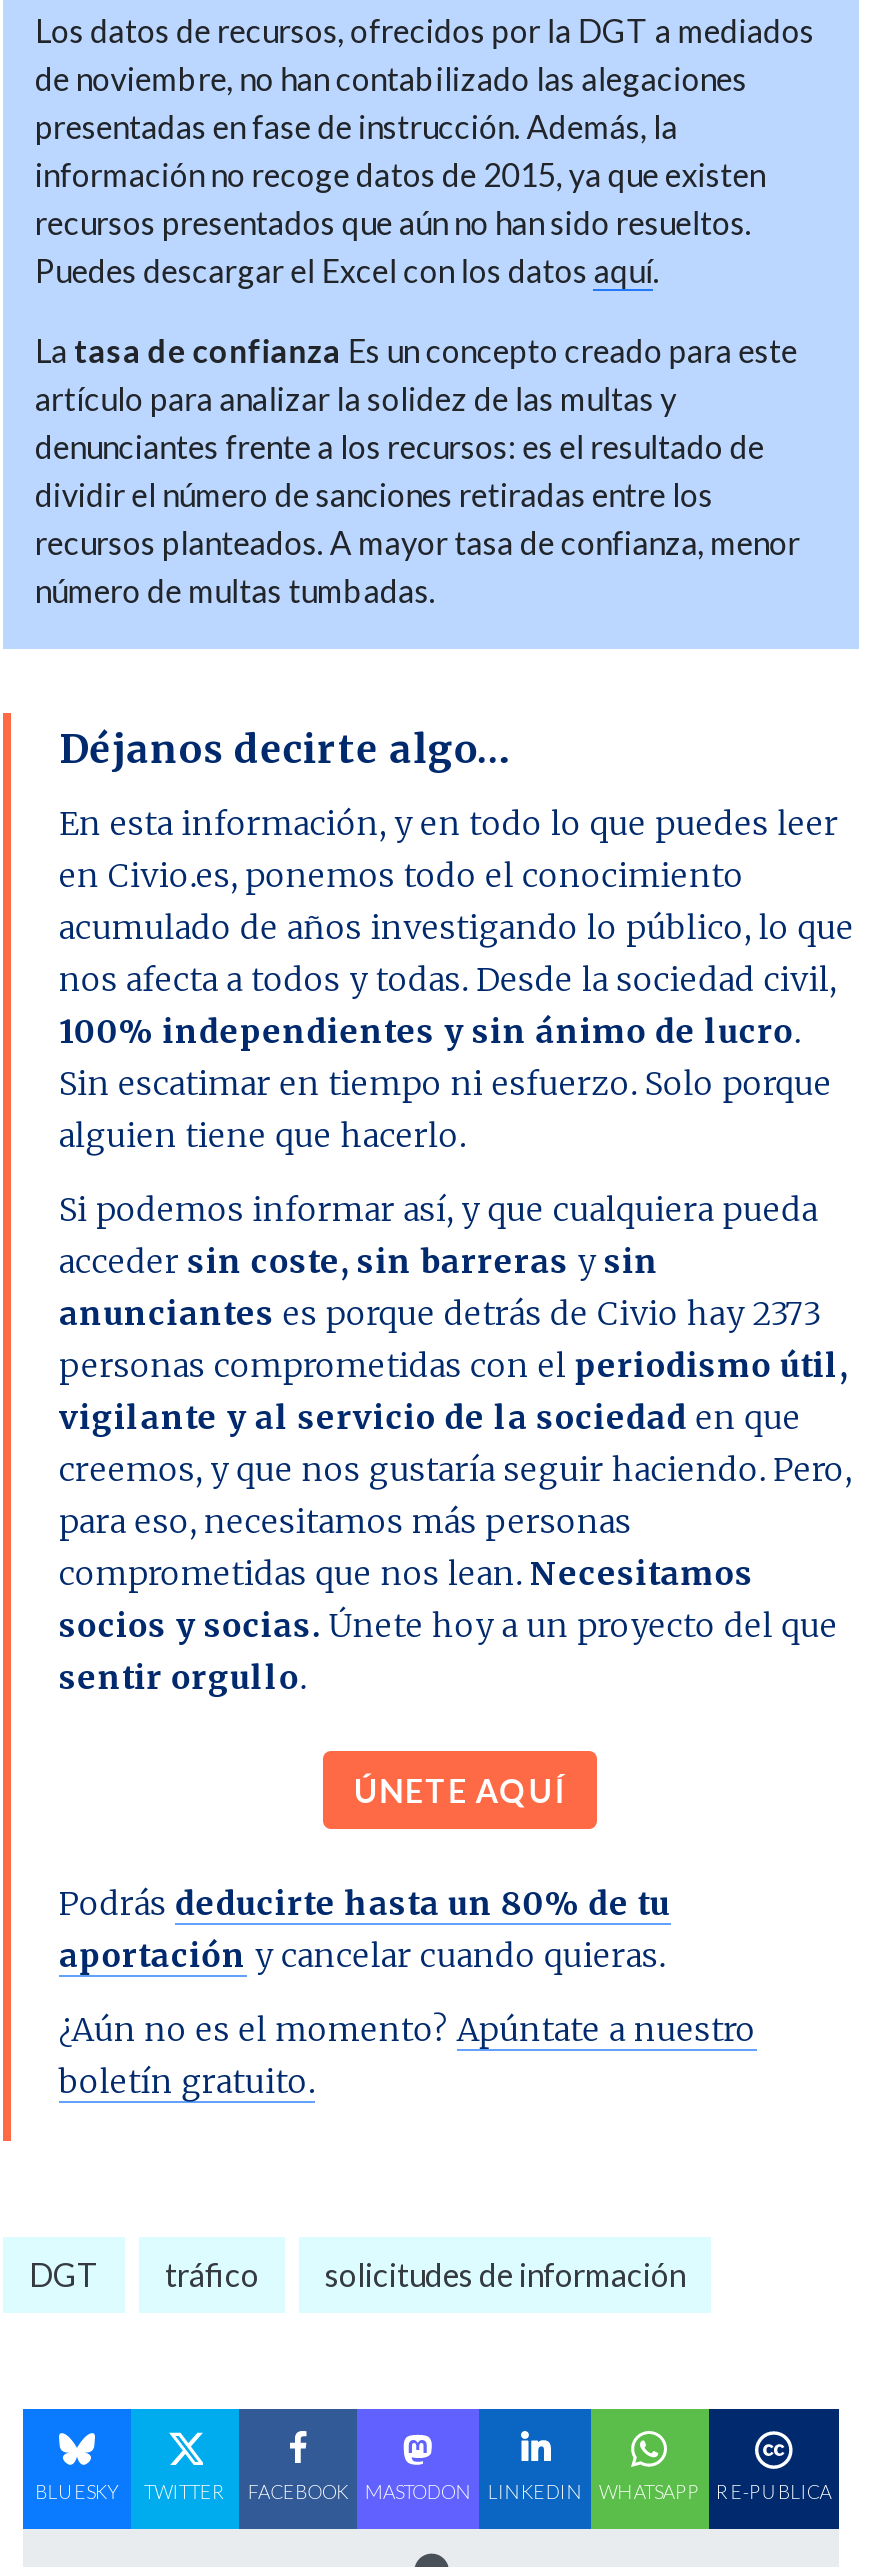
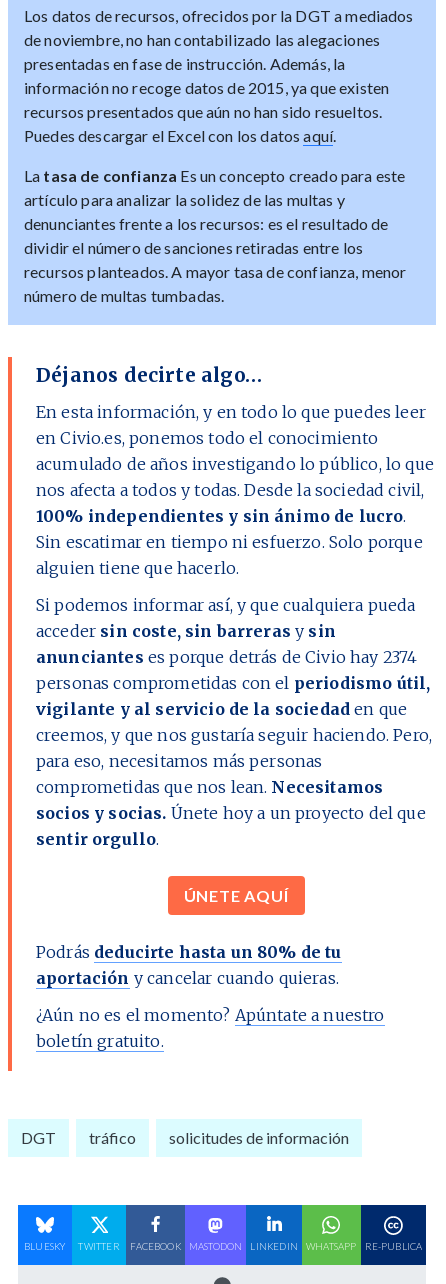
[59,1293,820,1333] anunciantes es porque detrás de Civio hay 2373 -> [36,647,417,667] anunciantes es porque detrás de Civio hay 2374

